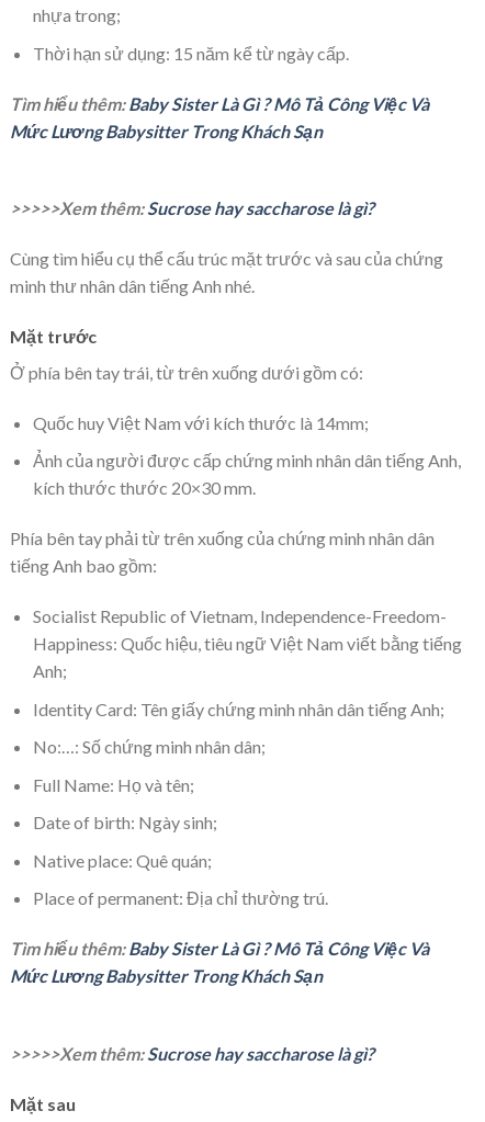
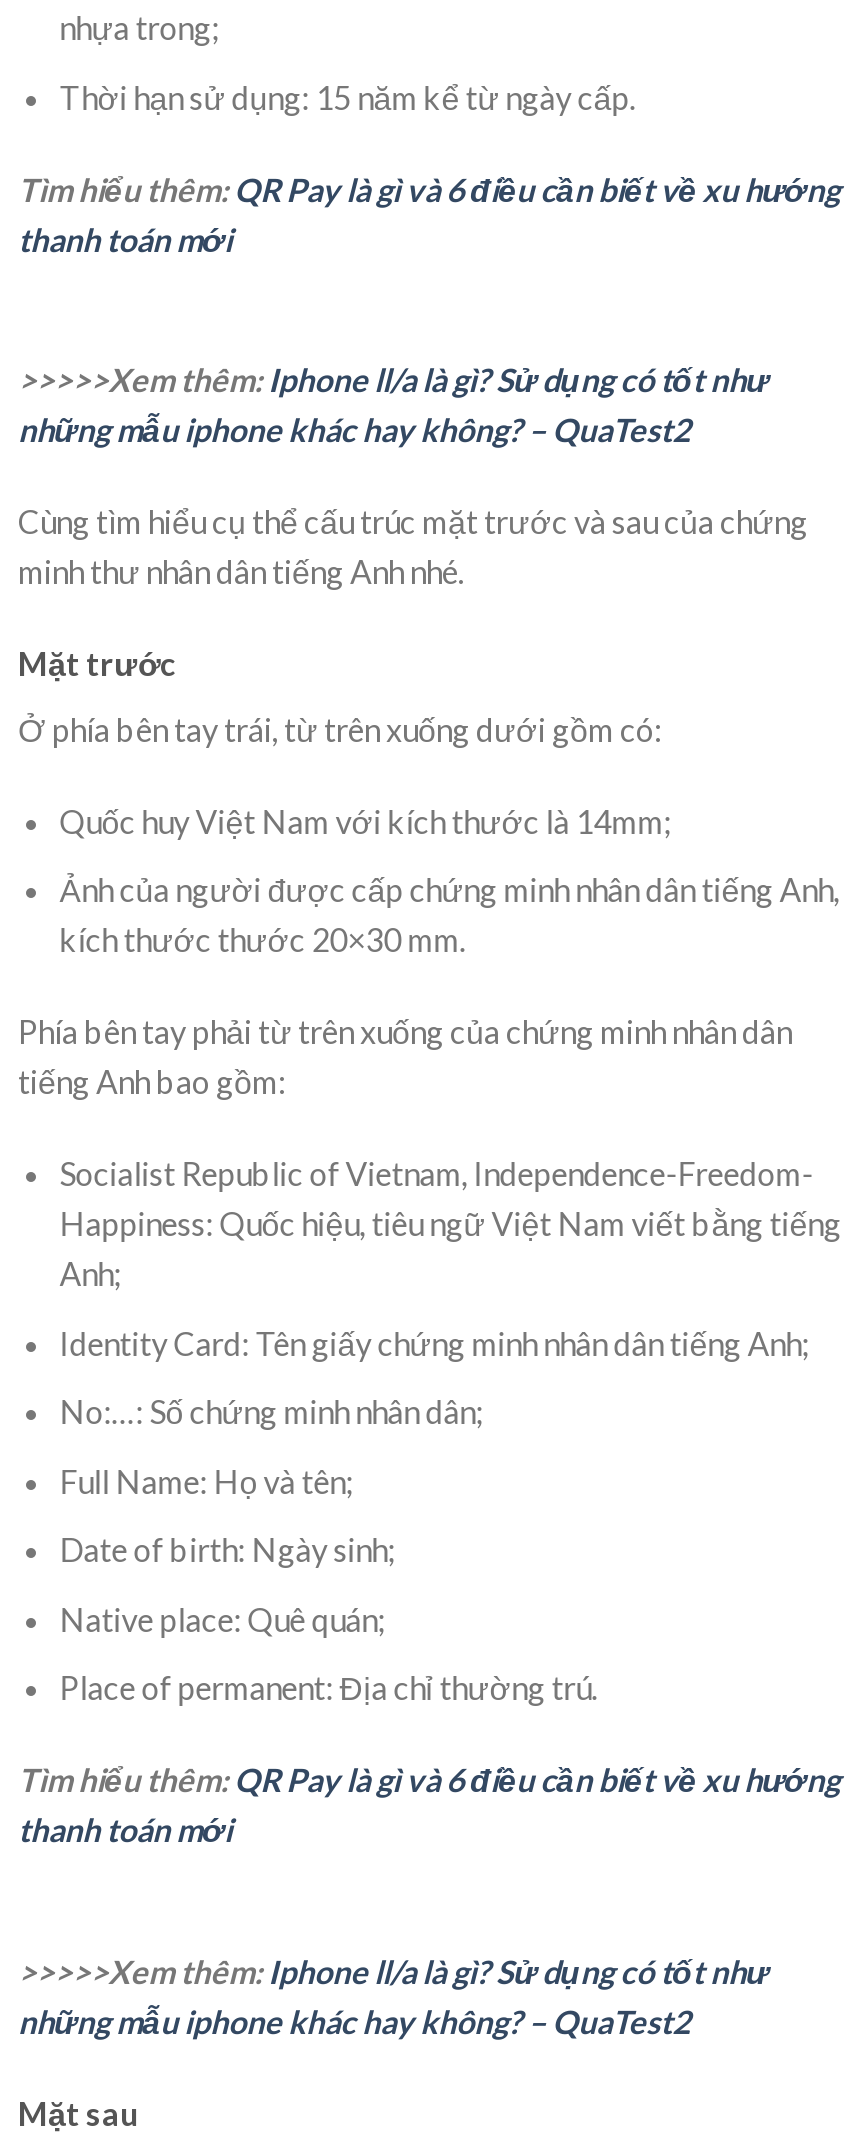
[10,93,429,141] Tìm hiểu thêm: Baby Sister Là Gì ? Mô Tả Công Việc Và | Mức Lương Babysitter Trong Khách Sạn -> [18,169,840,257] Tìm hiểu thêm: QR Pay là gì và 6 điều cần biết về xu hướng | thanh toán mới
[10,198,374,219] >>>>>Xem thêm:Sucrose hay saccharose là gì? -> [18,361,768,449] >>>>>Xem thêm: Iphone ll/a là gì? Sử dụng có tốt như | những mẫu iphone khác hay không? – QuaTest2
[10,938,429,986] Tìm hiểu thêm: Baby Sister Là Gì ? Mô Tả Công Việc Và | Mức Lương Babysitter Trong Khách Sạn -> [18,1761,840,1849] Tìm hiểu thêm: QR Pay là gì và 6 điều cần biết về xu hướng | thanh toán mới
[10,1043,374,1064] >>>>>Xem thêm:Sucrose hay saccharose là gì? -> [18,1952,768,2040] >>>>>Xem thêm: Iphone ll/a là gì? Sử dụng có tốt như | những mẫu iphone khác hay không? – QuaTest2

